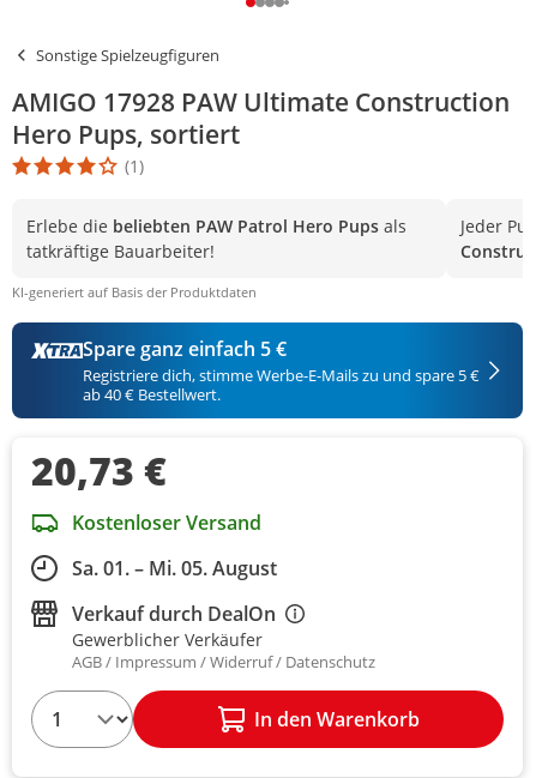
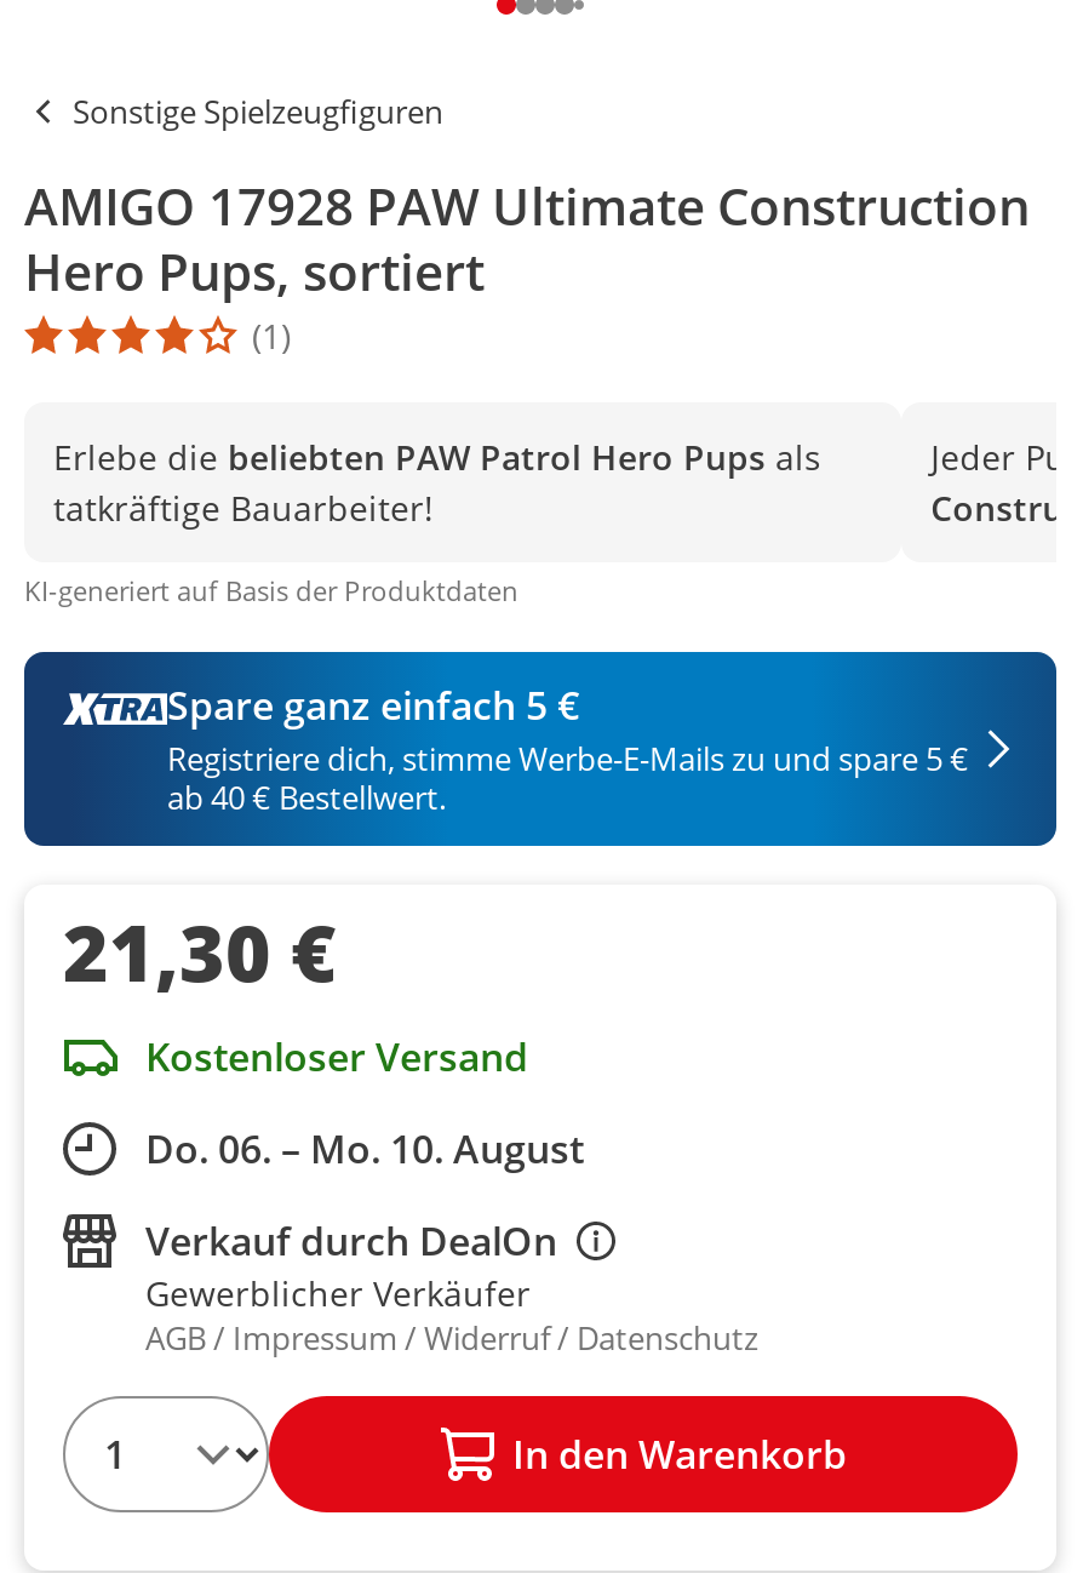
[31,445,167,496] 20,73 € -> [63,899,337,1004] 21,30 €
[72,555,277,582] Sa. 01. – Mi. 05. August -> [145,1122,584,1176] Do. 06. – Mo. 10. August

